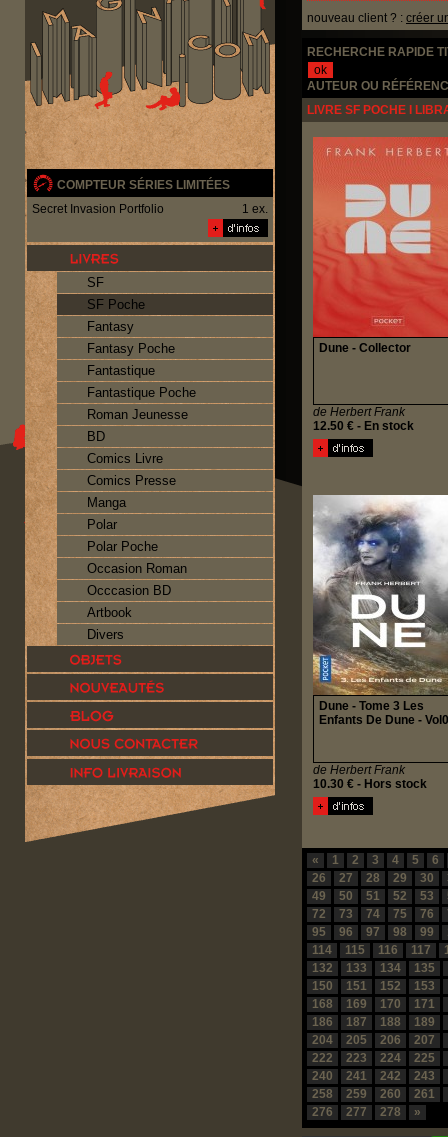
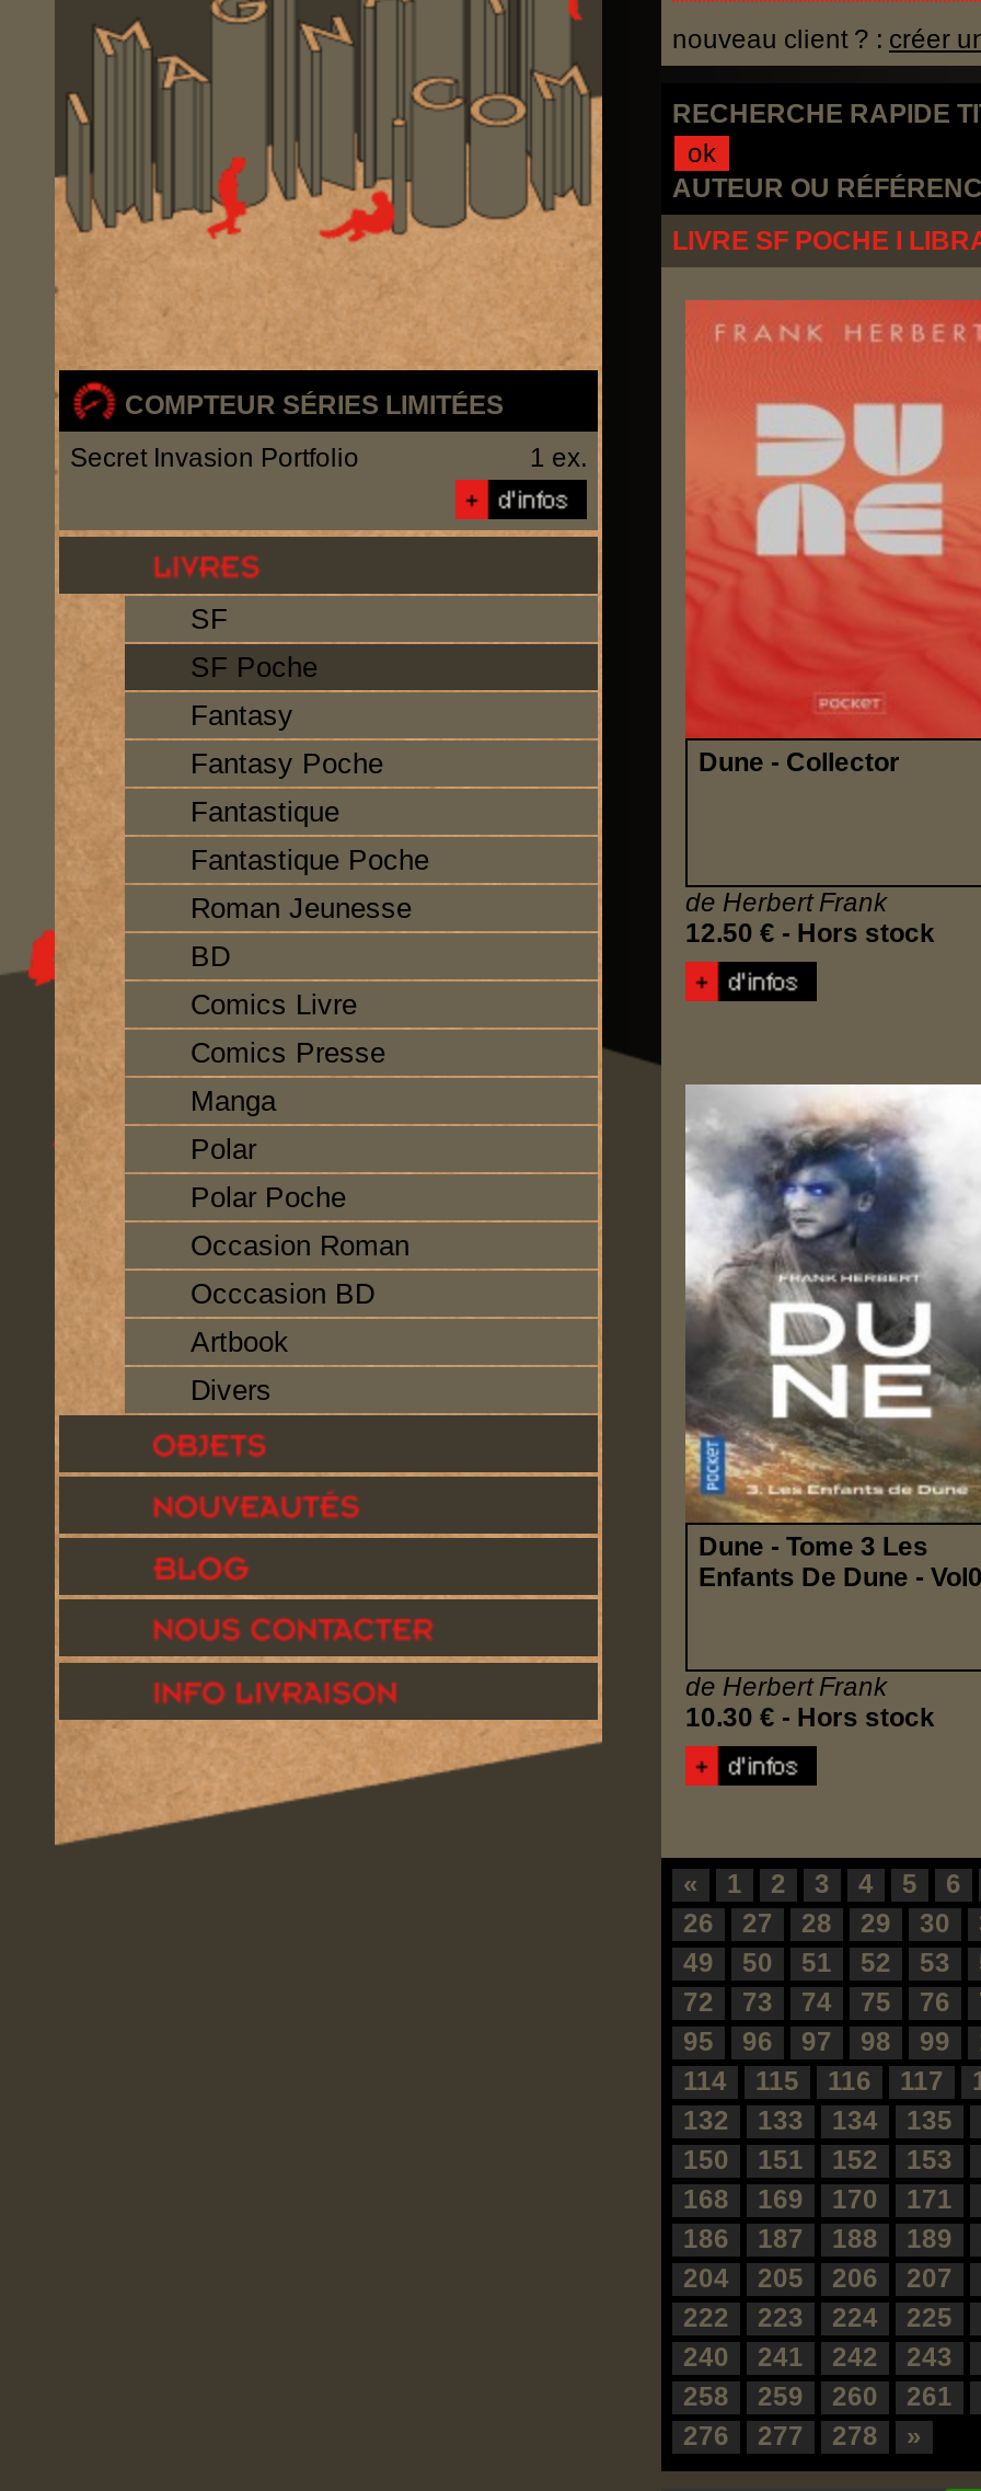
[313,419,414,433] 12.50 € - En stock -> [685,918,935,949] 12.50 € - Hors stock

